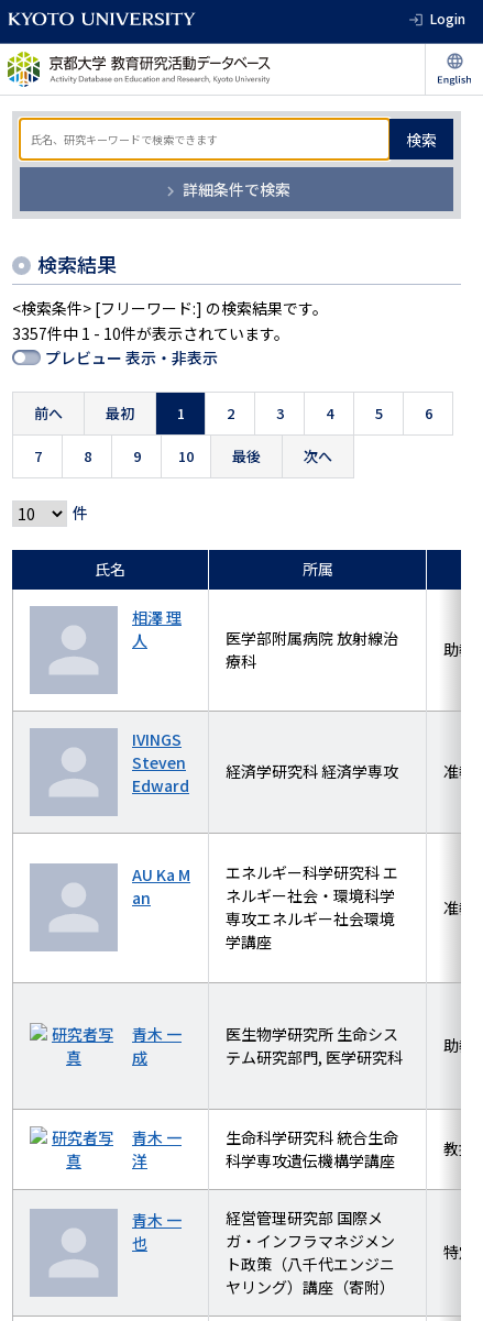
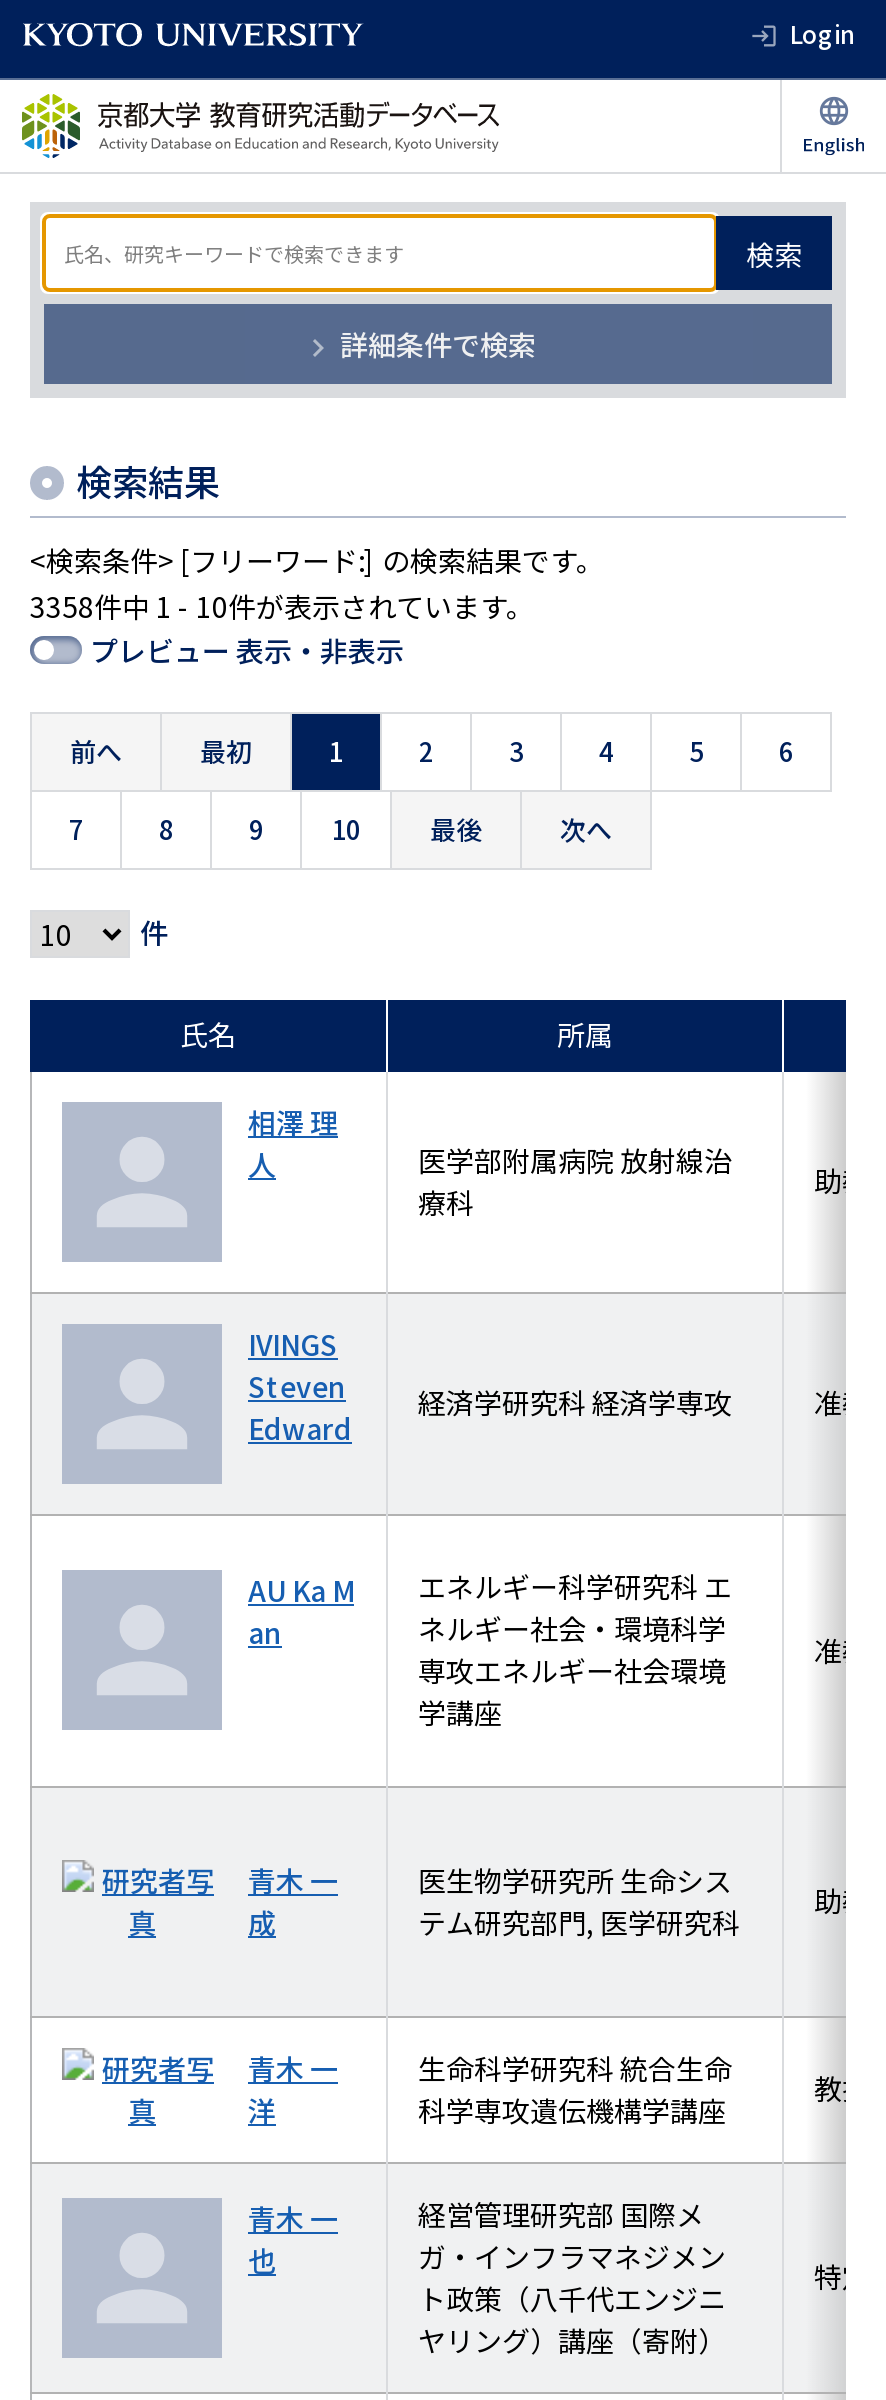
[12,322,289,344] 3357件中 1 - 10件が表示されています。 -> [30,586,534,626] 3358件中 1 - 10件が表示されています。

